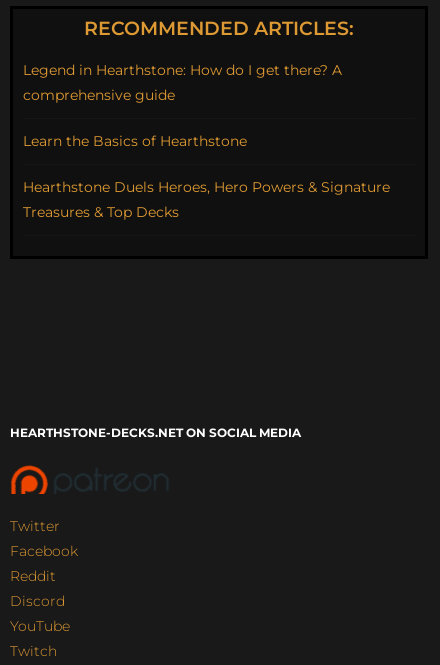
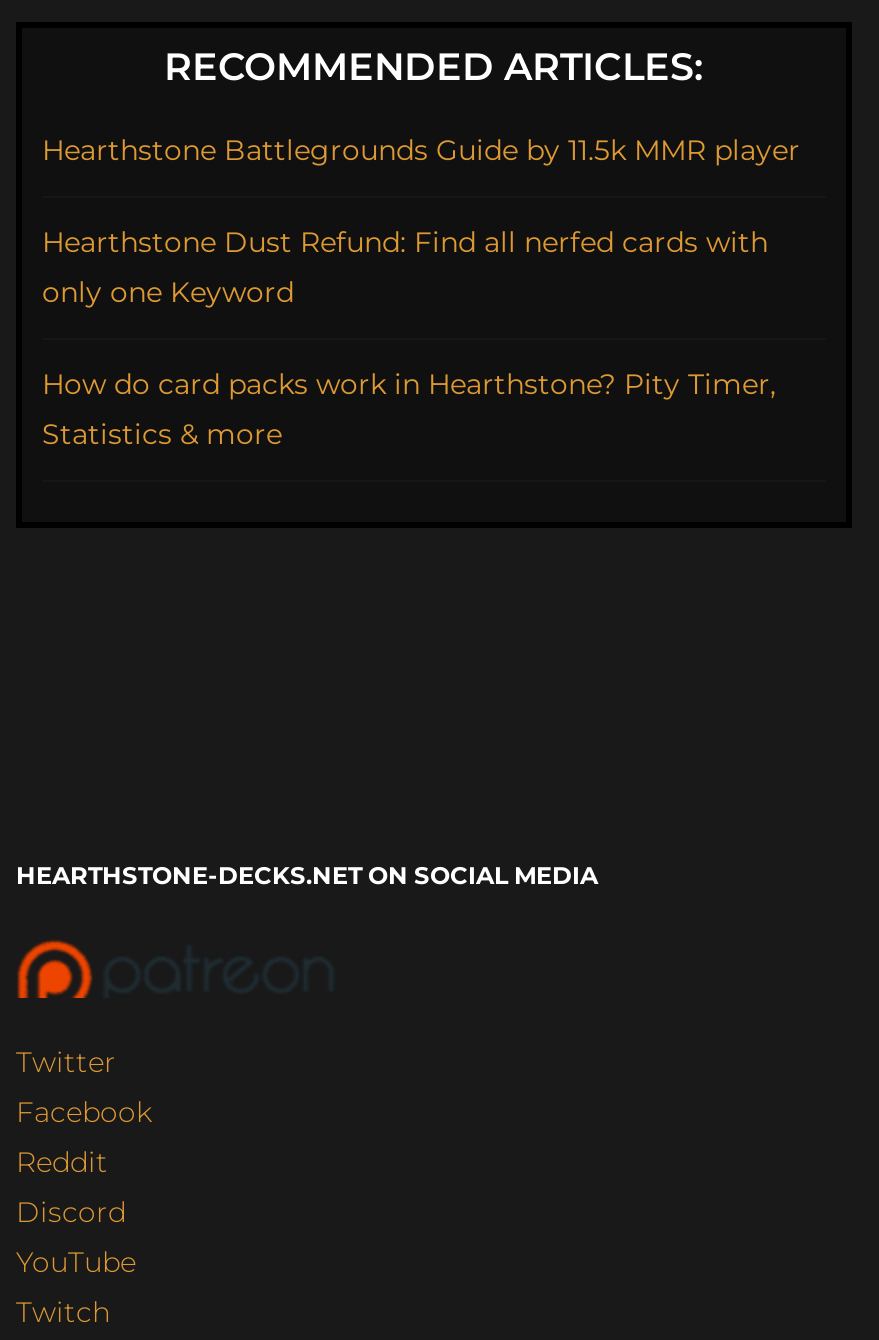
[23,61,342,104] Legend in Hearthstone: How do I get there? A | comprehensive guide -> [42,133,800,169] Hearthstone Battlegrounds Guide by 11.5k MMR player
[23,132,247,150] Learn the Basics of Hearthstone -> [42,225,768,311] Hearthstone Dust Refund: Find all nerfed cards with | only one Keyword
[23,178,390,221] Hearthstone Duels Heroes, Hero Powers & Signature | Treasures & Top Decks -> [42,367,776,453] How do card packs work in Hearthstone? Pity Timer, | Statistics & more

